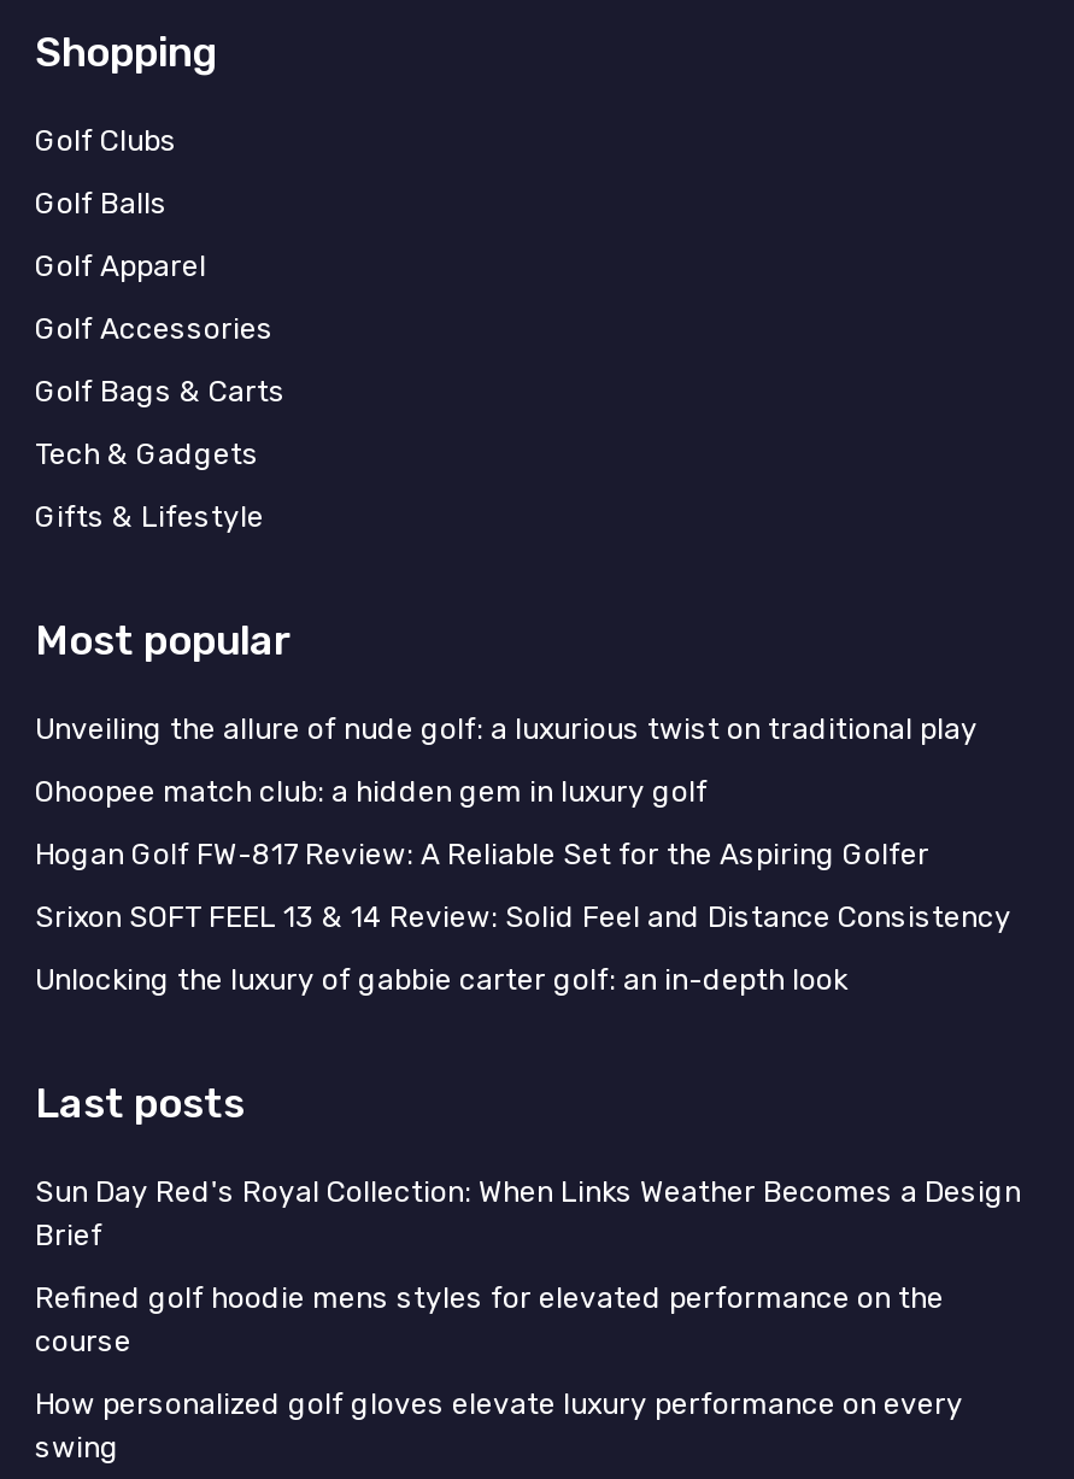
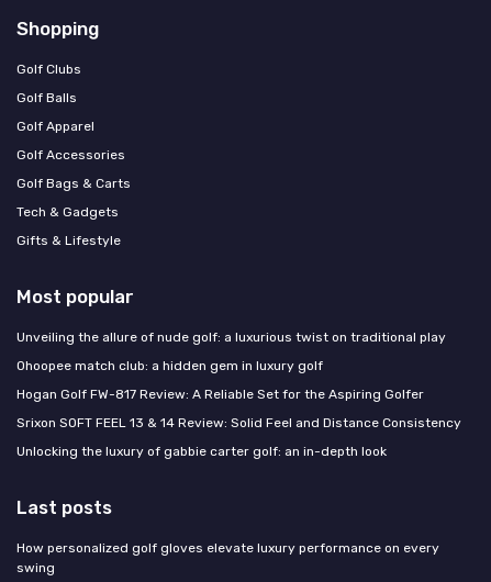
[35,1174,1021,1357] Sun Day Red's Royal Collection: When Links Weather Becomes a Design | Brief | Refined golf hoodie mens styles for elevated performance on the | course -> none

